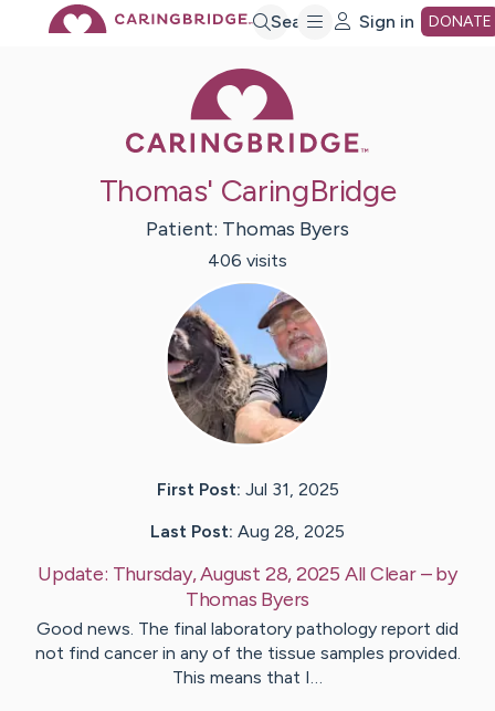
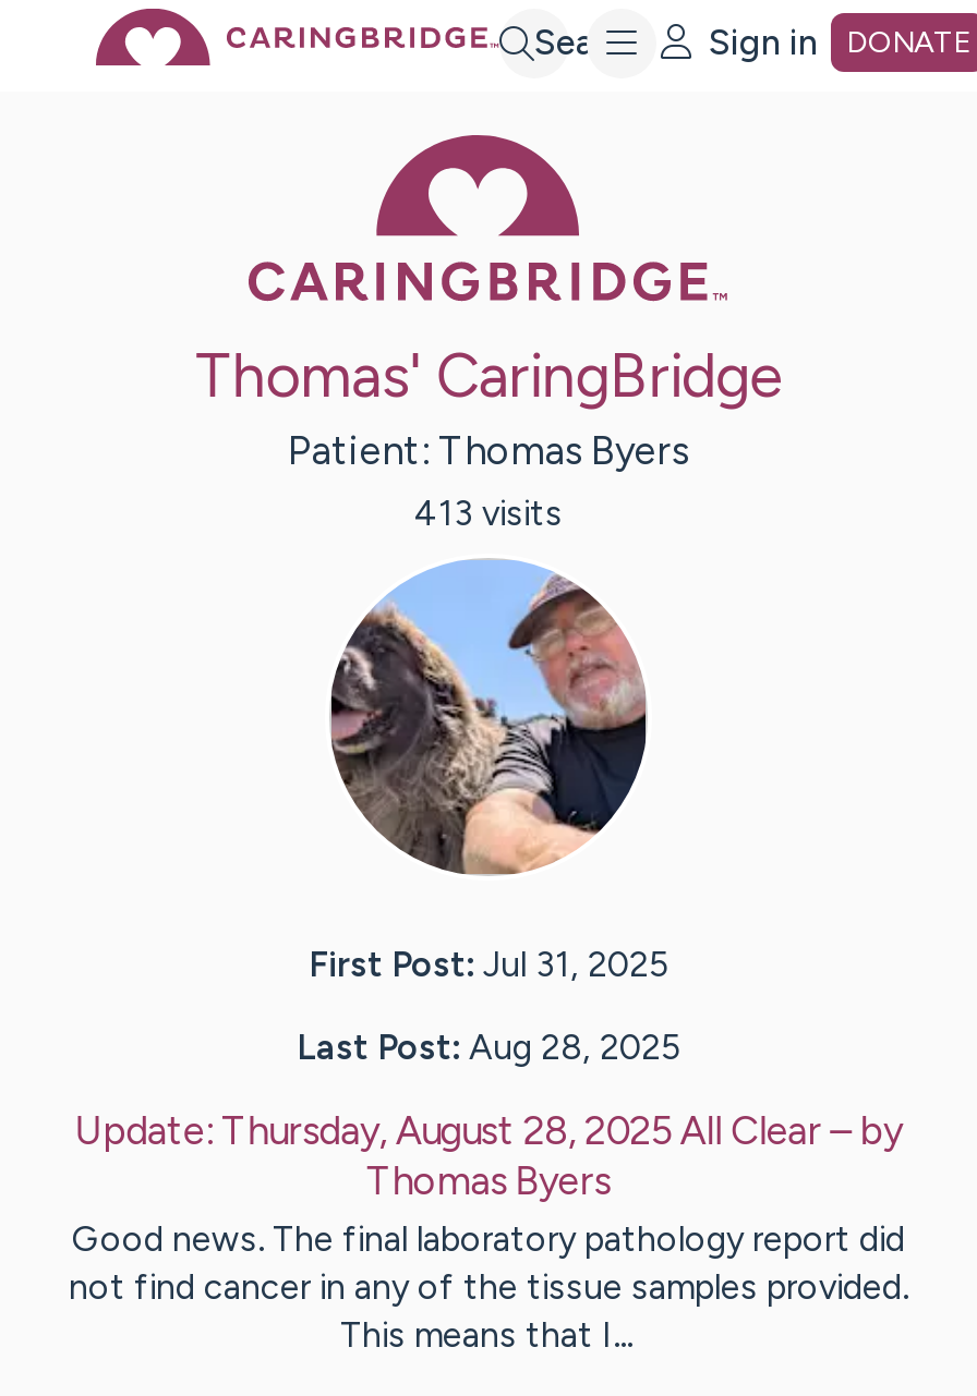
[208,250,287,271] 406 visits -> [414,493,563,535] 413 visits

